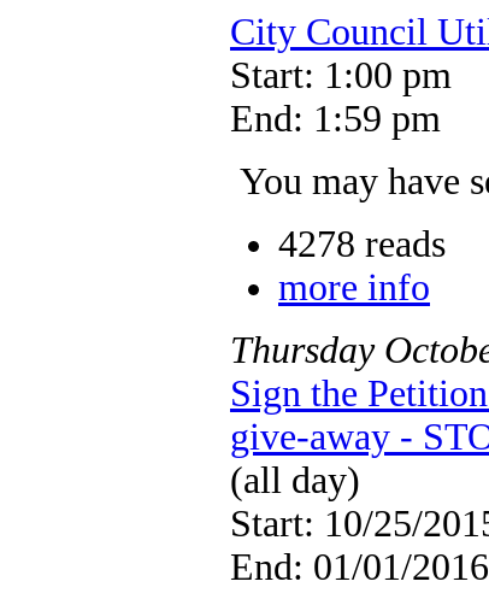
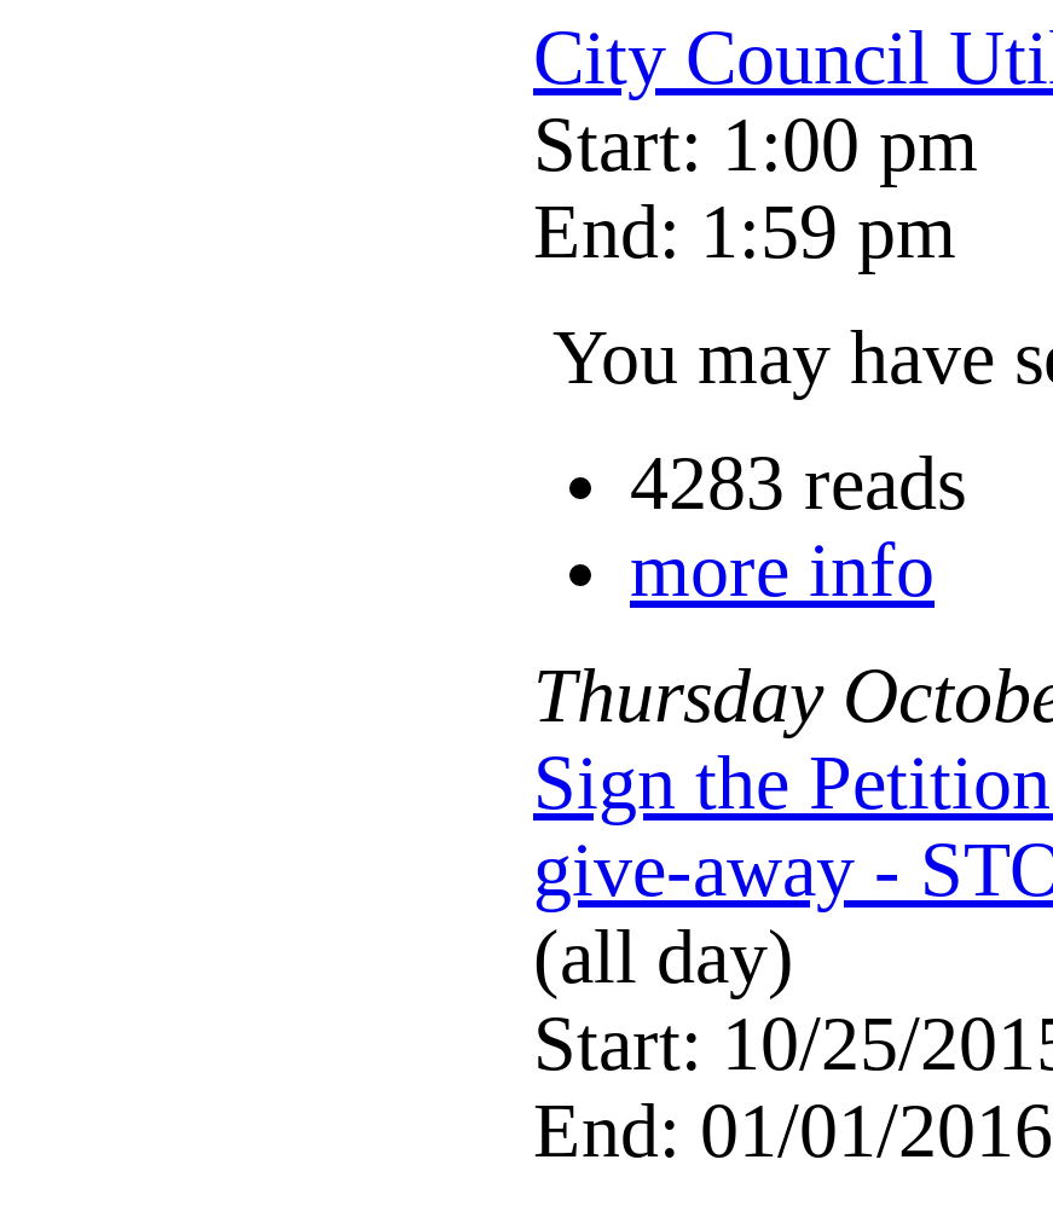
[278,223,446,265] 4278 reads -> [630,441,966,525] 4283 reads

